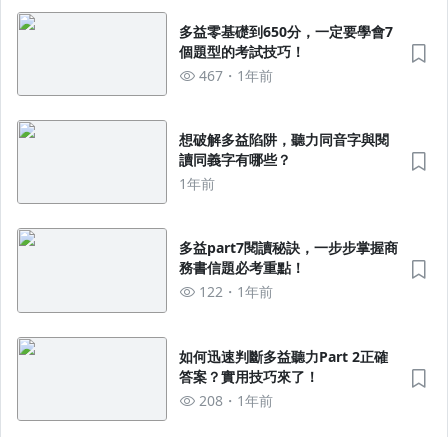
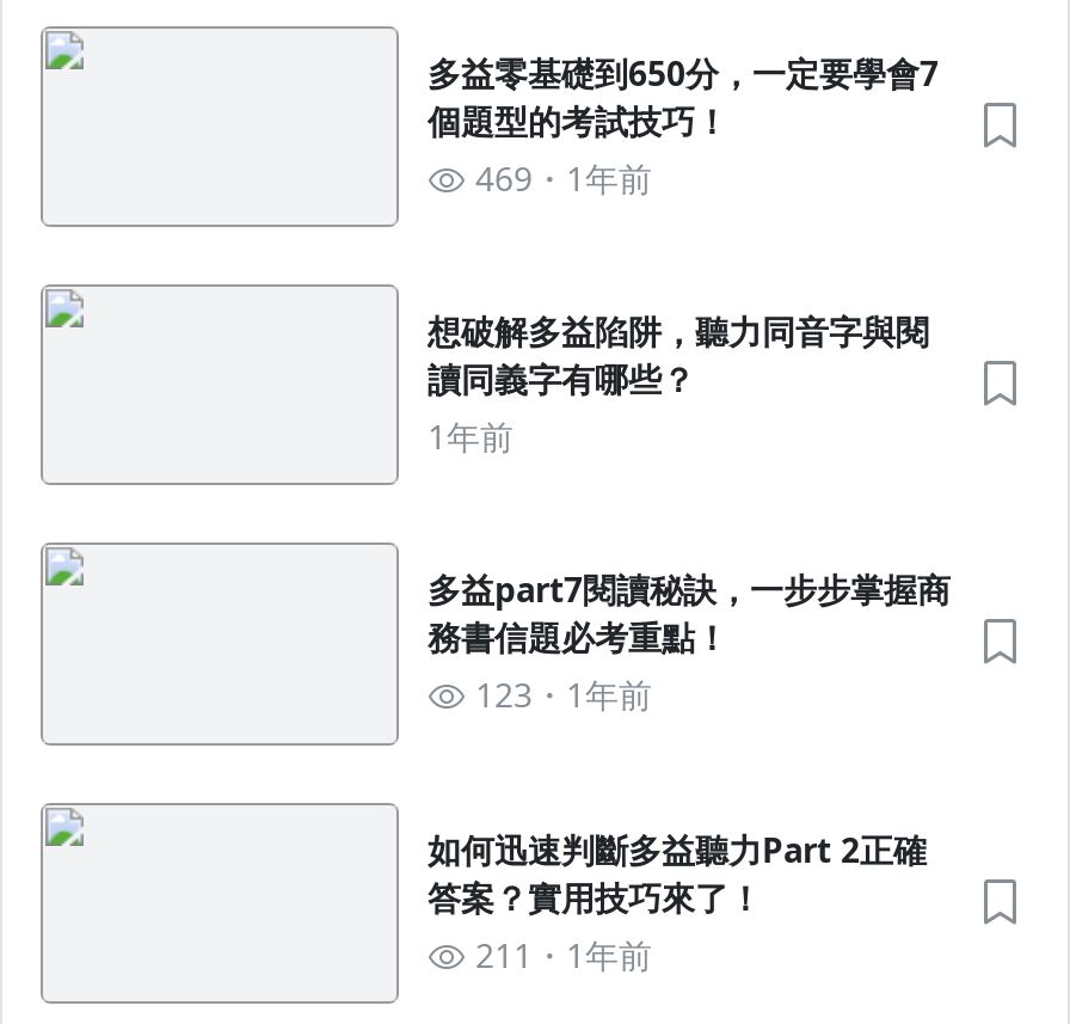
[199,66,273,85] 467 1年前 -> [475,155,652,200] 469 1年前
[199,282,273,301] 122 1年前 -> [475,673,652,718] 123 1年前
[199,391,273,410] 208 1年前 -> [475,932,652,977] 211 1年前

